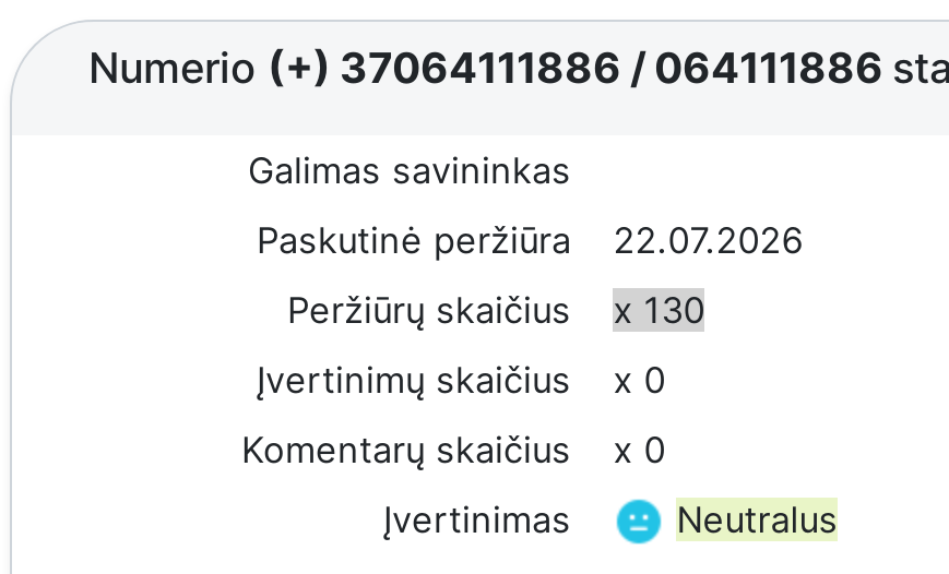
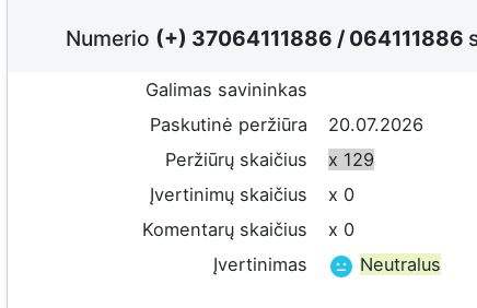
[257,218,803,261] Paskutinė peržiūra 22.07.2026 -> [150,114,424,136] Paskutinė peržiūra 20.07.2026
[287,288,705,331] Peržiūrų skaičius x 130 -> [165,149,375,171] Peržiūrų skaičius x 129

